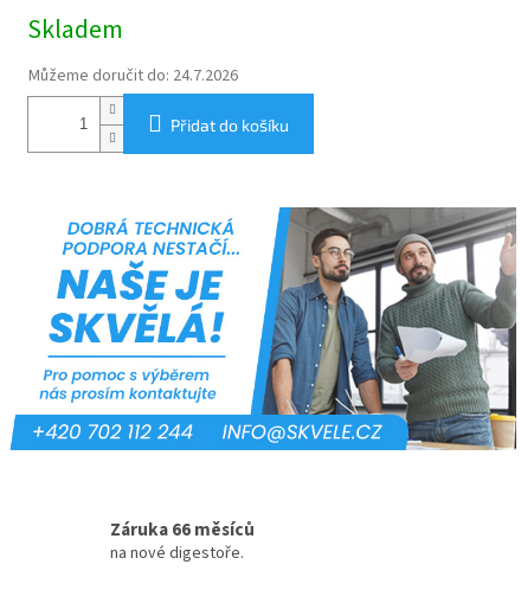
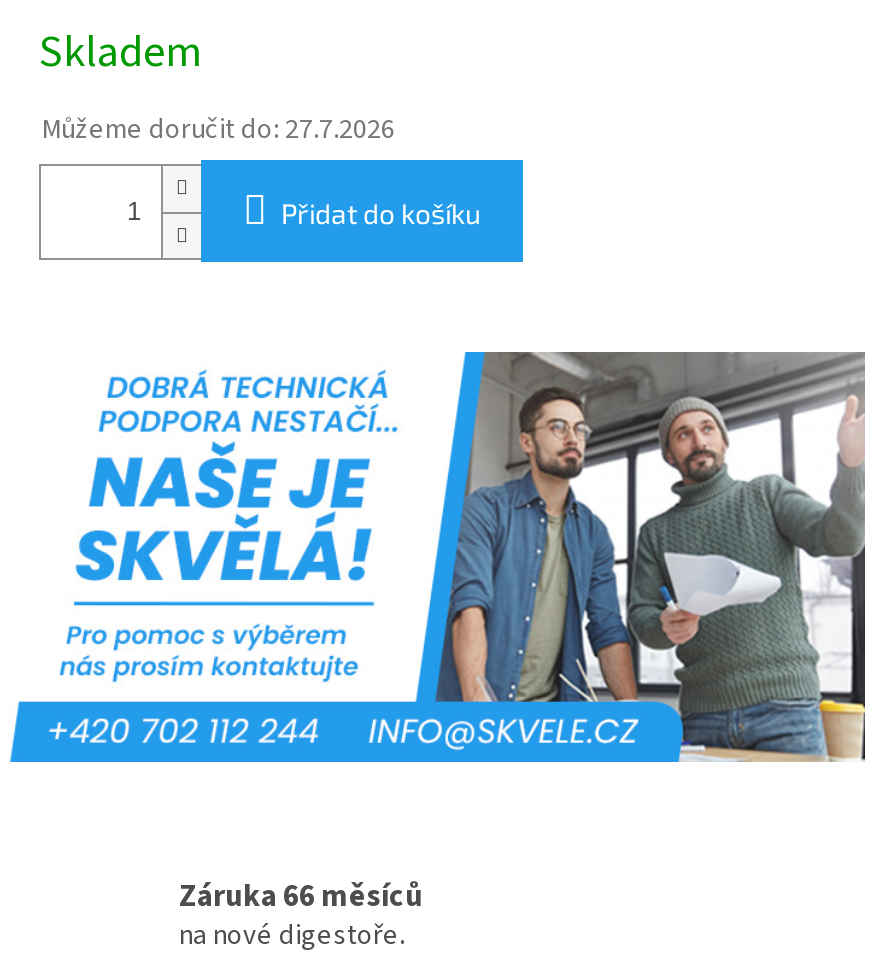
[28,64,238,88] Můžeme doručit do: 24.7.2026 -> [41,110,395,150] Můžeme doručit do: 27.7.2026

